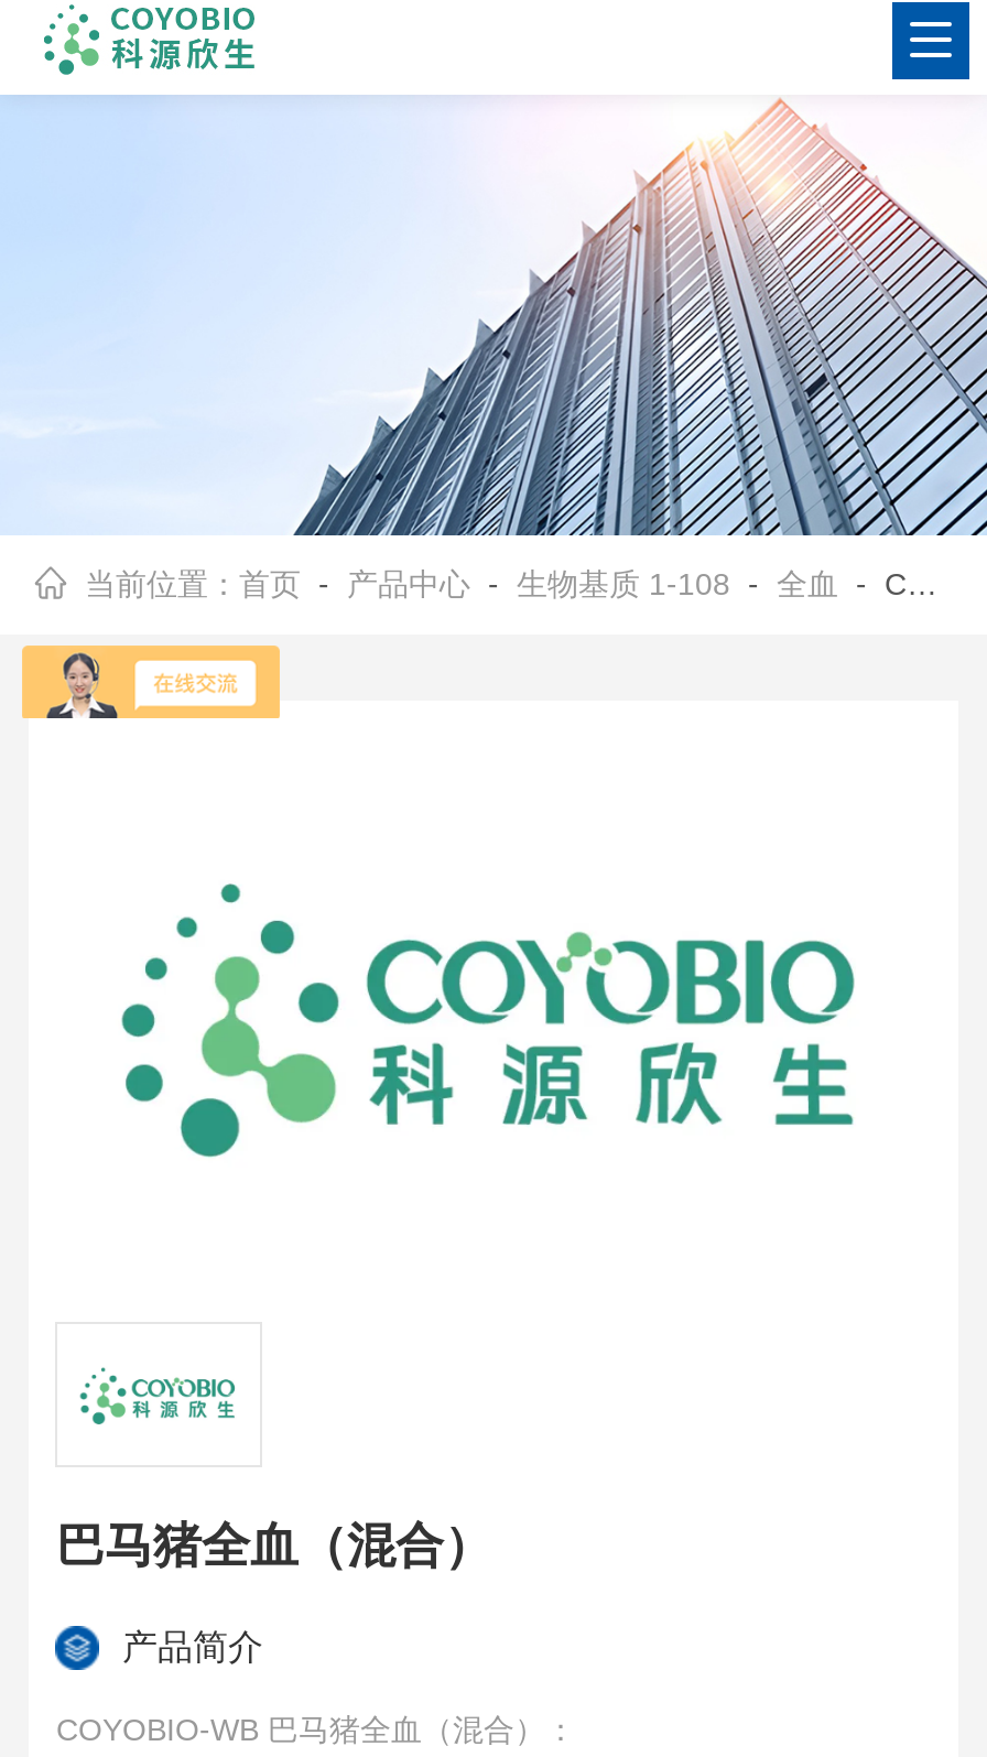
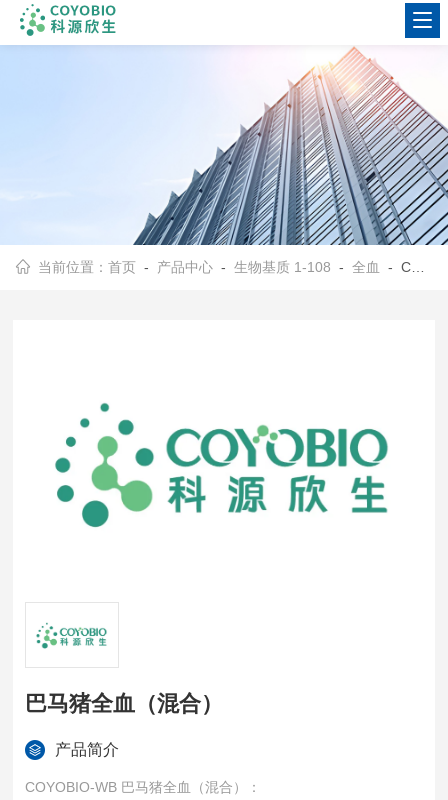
[20,643,282,720] [image] -> none

